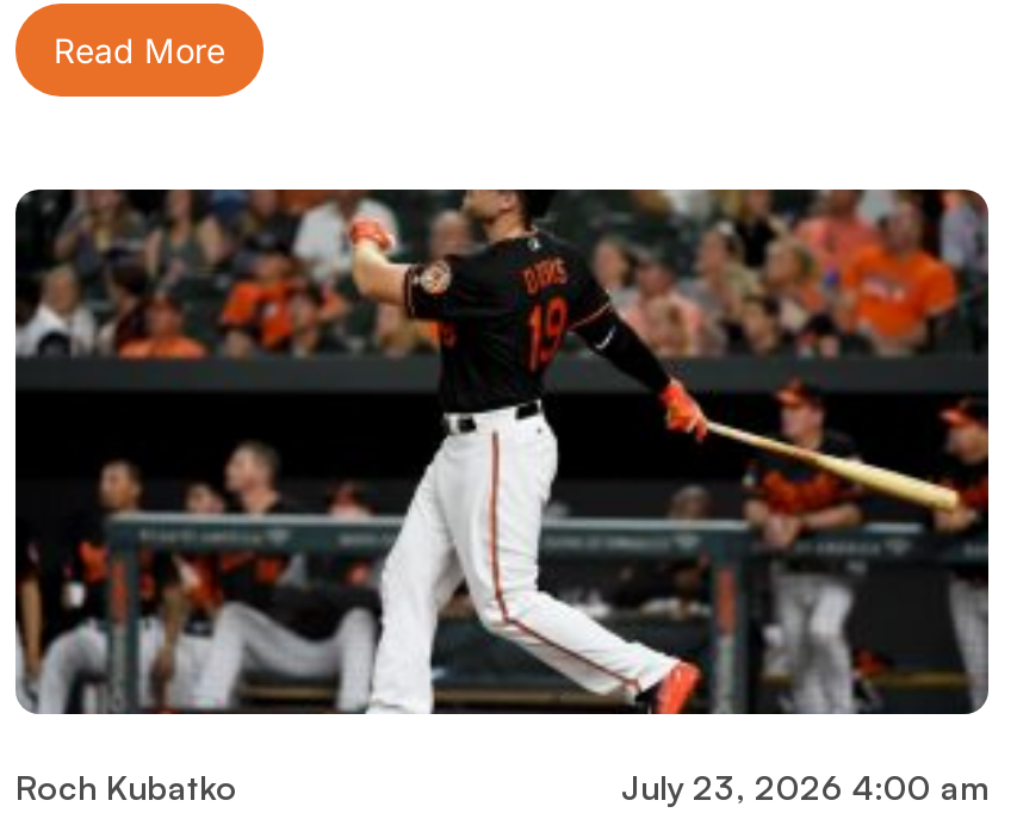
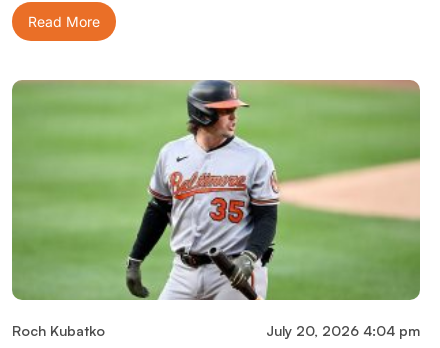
[13,187,991,807] [image] | July 23, 2026 4:00 am -> [11,79,421,339] [image] | July 20, 2026 4:04 pm

